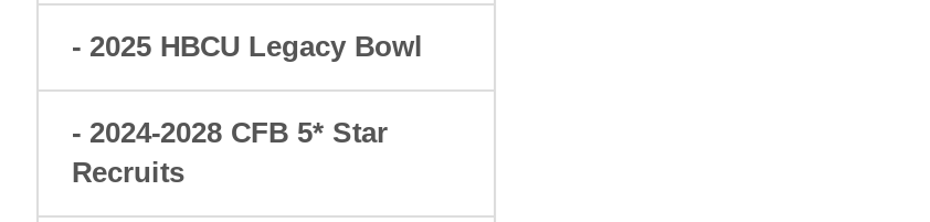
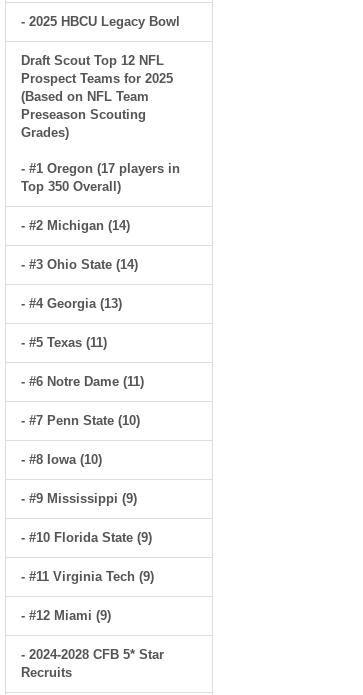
none -> [21,53,180,623] Draft Scout Top 12 NFL | Prospect Teams for 2025 | (Based on NFL Team | Preseason Scouting | Grades) | - #1 Oregon (17 players in | Top 350 Overall) | - #2 Michigan (14) | - #3 Ohio State (14) | - #4 Georgia (13) | - #5 Texas (11) | - #6 Notre Dame (11) | - #7 Penn State (10) | - #8 Iowa (10) | - #9 Mississippi (9) | - #10 Florida State (9) | - #11 Virginia Tech (9) | - #12 Miami (9)

